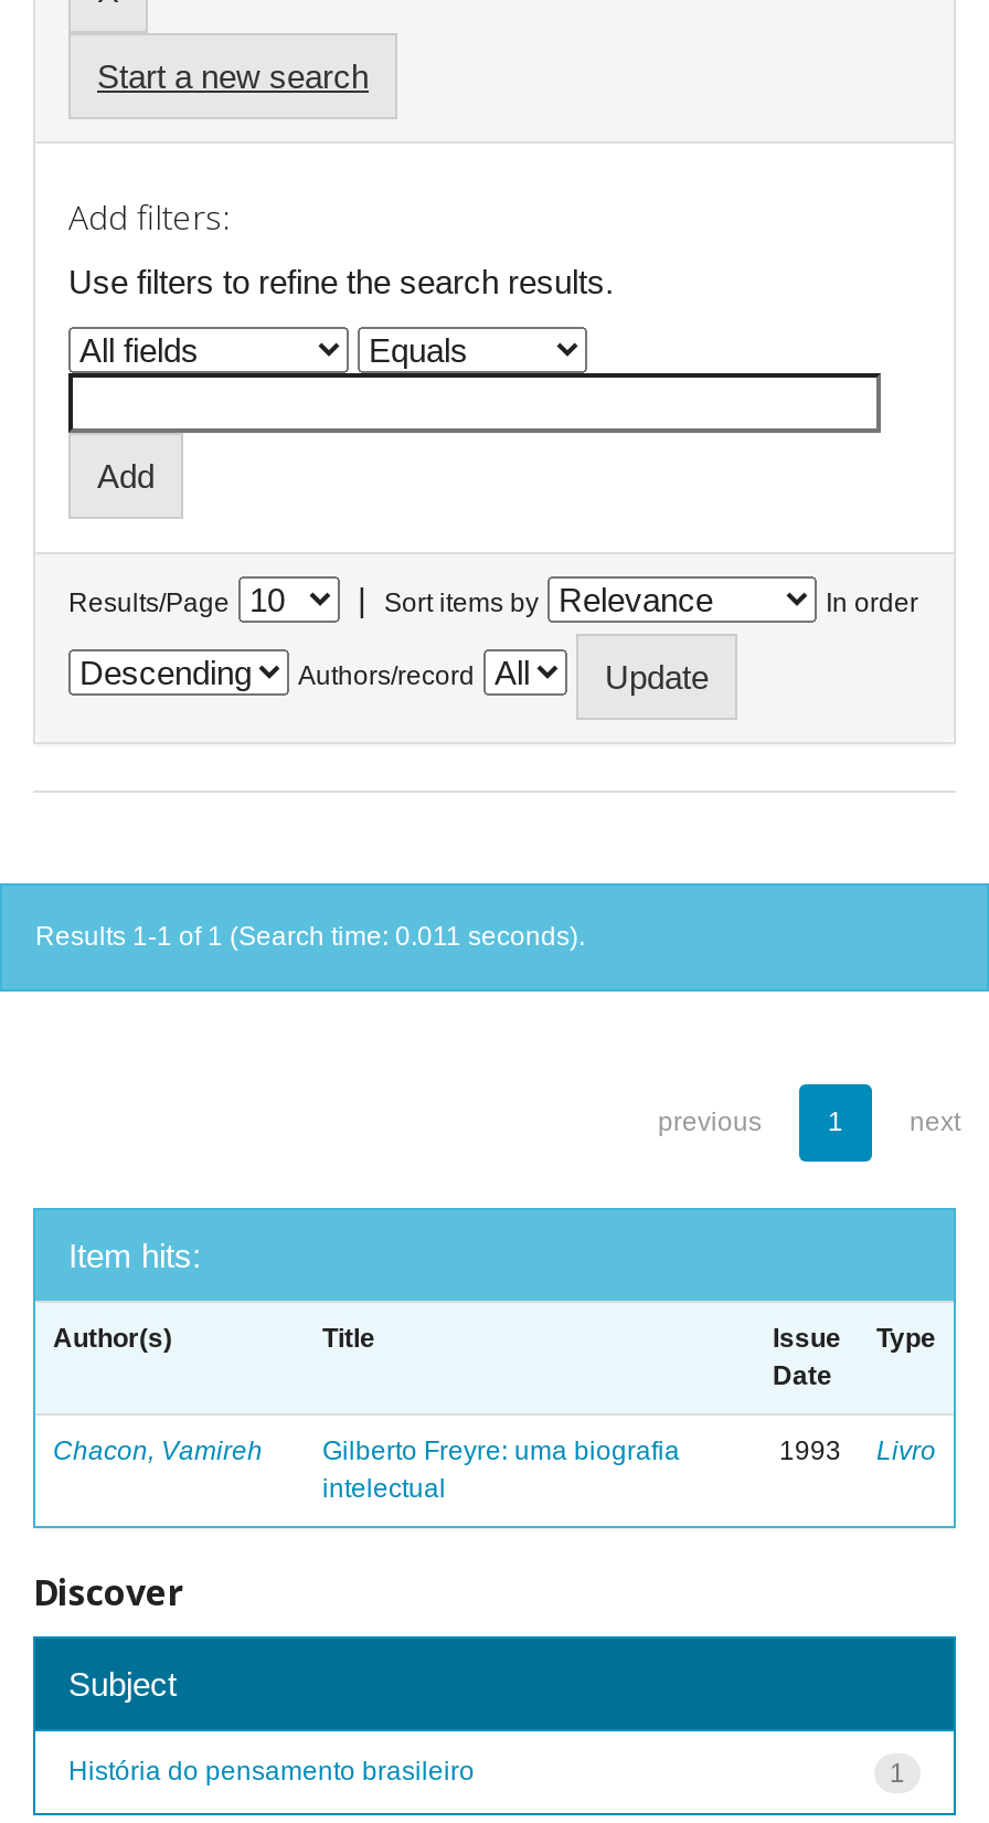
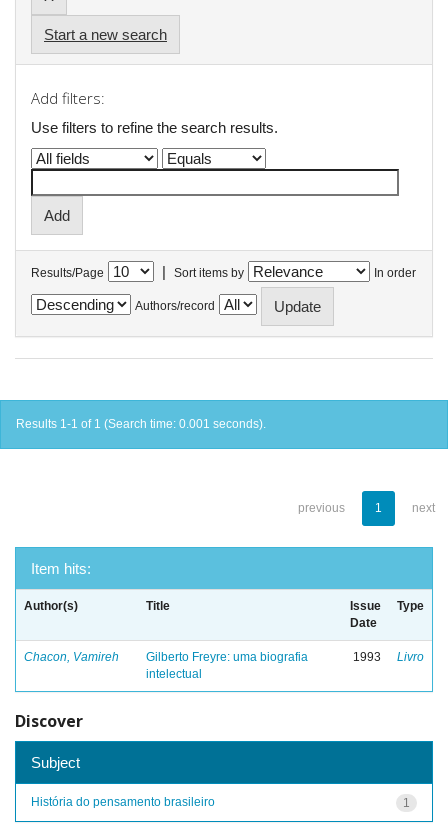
[35,921,585,952] Results 1-1 of 1 (Search time: 0.011 seconds). -> [16,417,266,431] Results 1-1 of 1 (Search time: 0.001 seconds).

